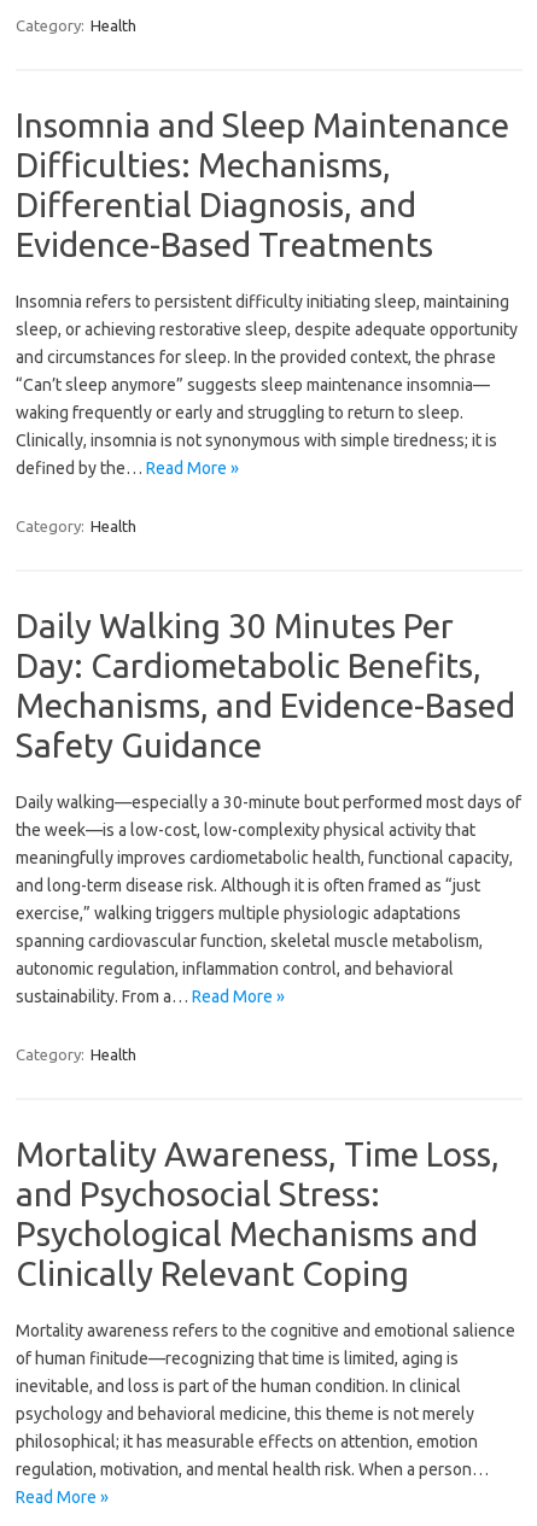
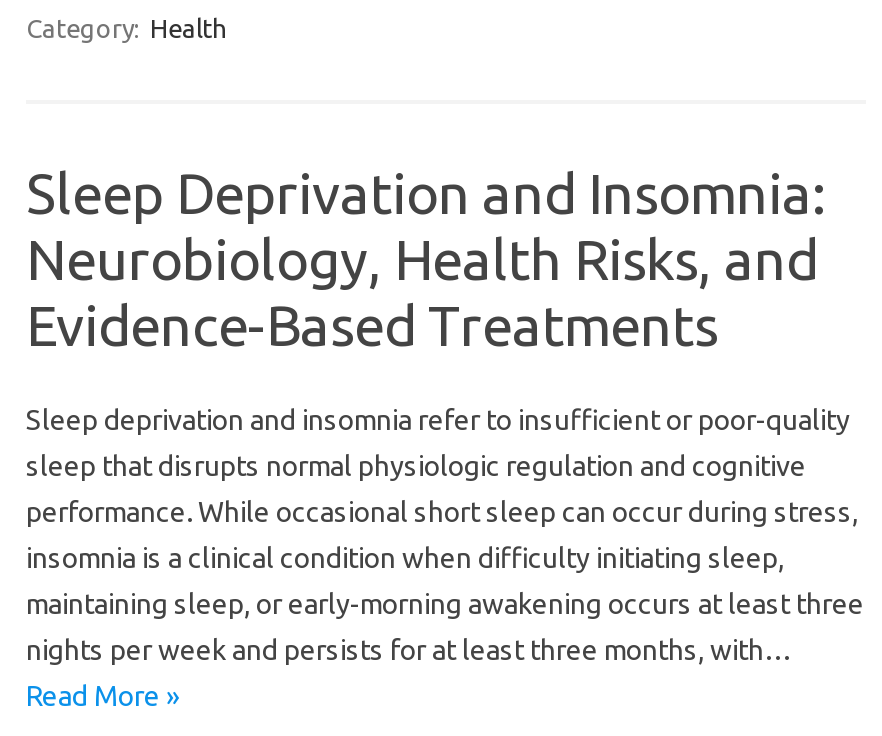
[16,106,509,223] Insomnia and Sleep Maintenance | Difficulties: Mechanisms, | Differential Diagnosis, and -> [26,162,828,290] Sleep Deprivation and Insomnia: | Neurobiology, Health Risks, and
[16,292,521,1479] Insomnia refers to persistent difficulty initiating sleep, maintaining | sleep, or achieving restorative sleep, despite adequate opportunity | and circumstances for sleep. In the provided context, the phrase | “Can’t sleep anymore” suggests sleep maintenance insomnia— | waking frequently or early and struggling to return to sleep. | Clinically, insomnia is not synonymous with simple tiredness; it is | defined by the… Read More » | Category: Health | Daily Walking 30 Minutes Per | Day: Cardiometabolic Benefits, | Mechanisms, and Evidence-Based | Safety Guidance | Daily walking—especially a 30-minute bout performed most days of | the week—is a low-cost, low-complexity physical activity that | meaningfully improves cardiometabolic health, functional capacity, | and long-term disease risk. Although it is often framed as “just | exercise,” walking triggers multiple physiologic adaptations | spanning cardiovascular function, skeletal muscle metabolism, | autonomic regulation, inflammation control, and behavioral | sustainability. From a… Read More » | Category: Health | Mortality Awareness, Time Loss, | and Psychosocial Stress: | Psychological Mechanisms and | Clinically Relevant Coping | Mortality awareness refers to the cognitive and emotional salience | of human finitude—recognizing that time is limited, aging is | inevitable, and loss is part of the human condition. In clinical | psychology and behavioral medicine, this theme is not merely | philosophical; it has measurable effects on attention, emotion | regulation, motivation, and mental health risk. When a person… -> [26,404,864,666] Sleep deprivation and insomnia refer to insufficient or poor-quality | sleep that disrupts normal physiologic regulation and cognitive | performance. While occasional short sleep can occur during stress, | insomnia is a clinical condition when difficulty initiating sleep, | maintaining sleep, or early-morning awakening occurs at least three | nights per week and persists for at least three months, with…

